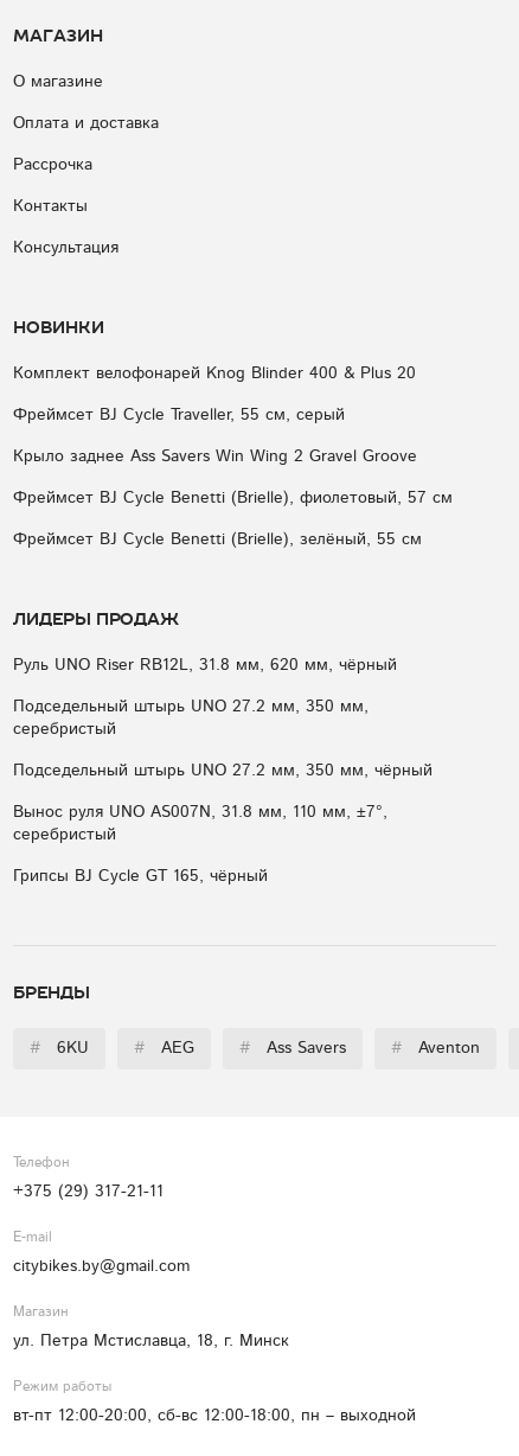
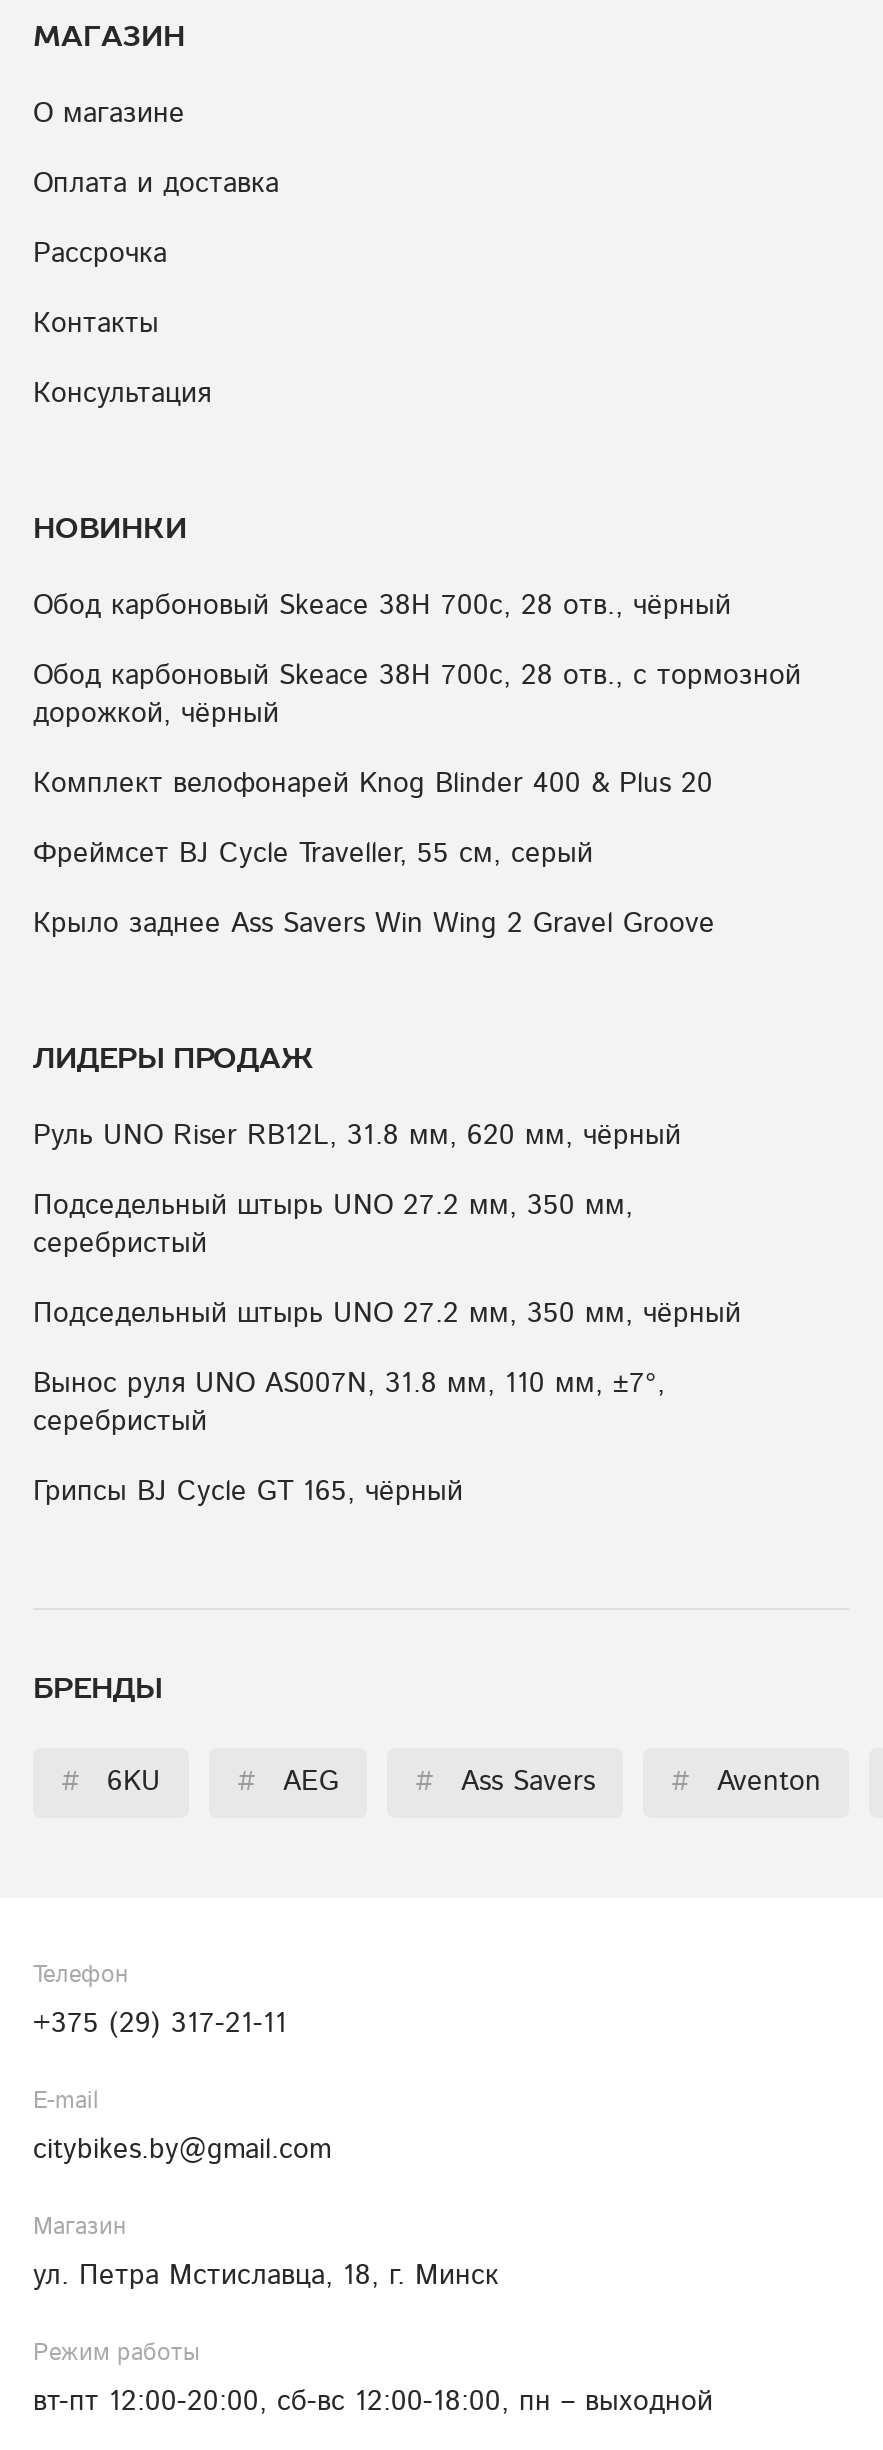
none -> [33,592,801,728] Обод карбоновый Skeace 38H 700с, 28 отв., чёрный | Обод карбоновый Skeace 38H 700с, 28 отв., с тормозной | дорожкой, чёрный
moved [13,365,417,465] -> [33,770,715,938]: Комплект велофонарей Knog Blinder 400 & Plus 20 | Фреймсет BJ Cycle Traveller, 55 см, серый | Крыло заднее Ass Savers Win Wing 2 Gravel Groove
[13,490,453,548] Фреймсет BJ Cycle Benetti (Brielle), фиолетовый, 57 см | Фреймсет BJ Cycle Benetti (Brielle), зелёный, 55 см -> none

